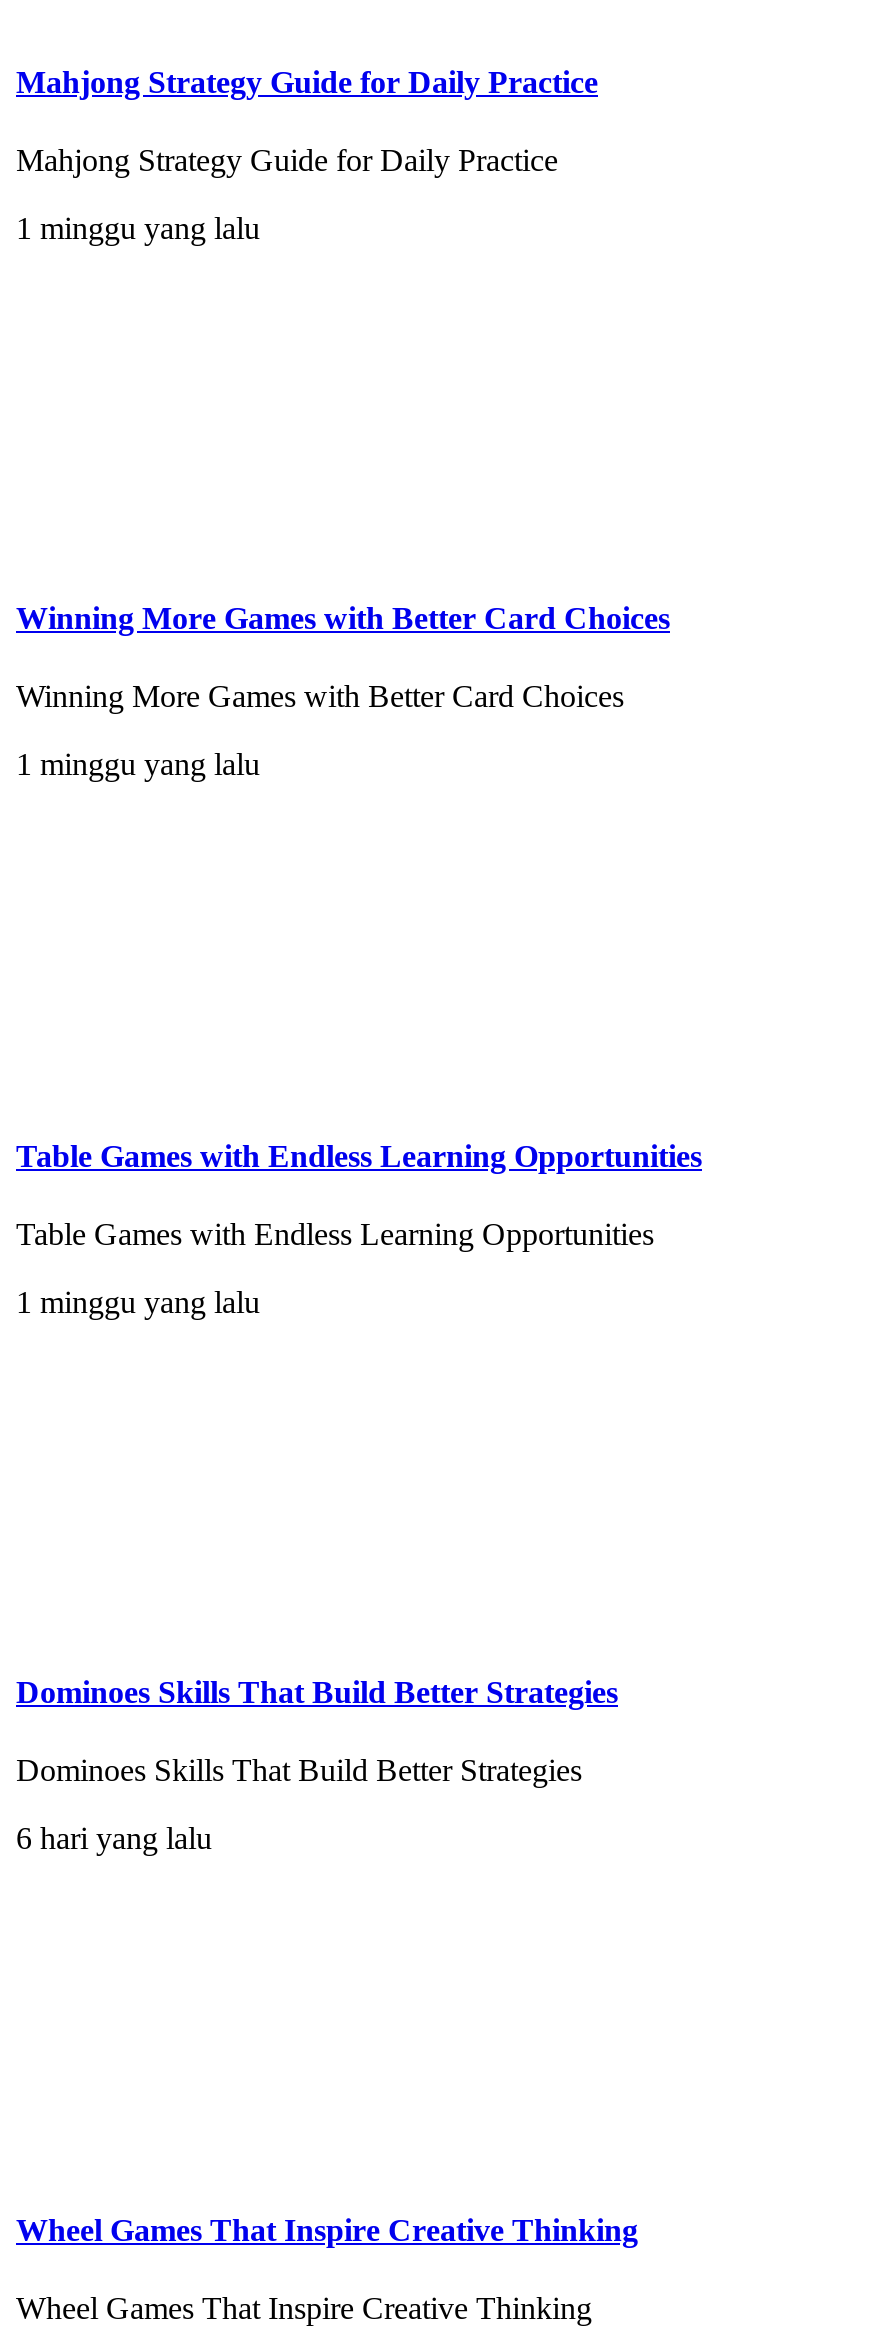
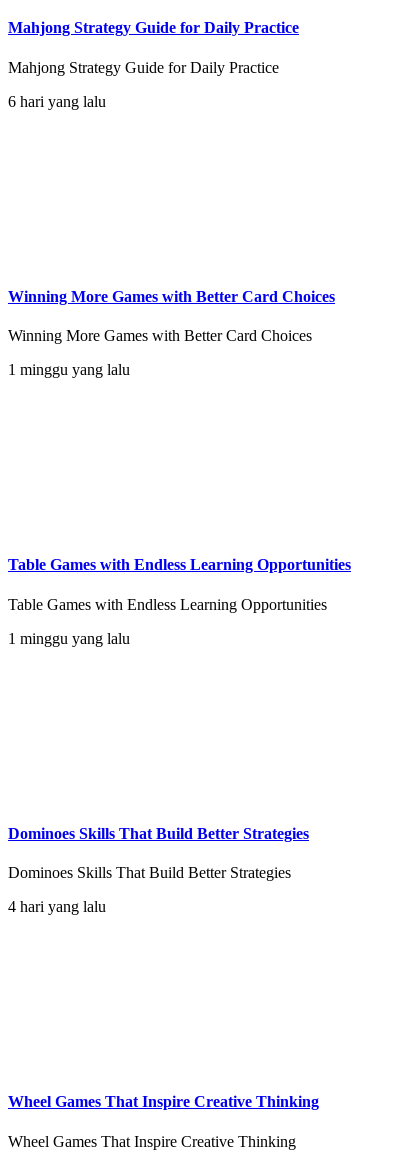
[16,210,260,244] 1 minggu yang lalu -> none
none -> [8,898,106,915] 4 hari yang lalu
moved [16,1821,212,1855] -> [8,93,106,110]: 6 hari yang lalu

